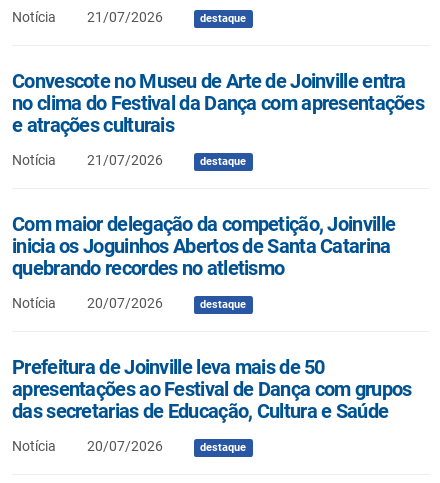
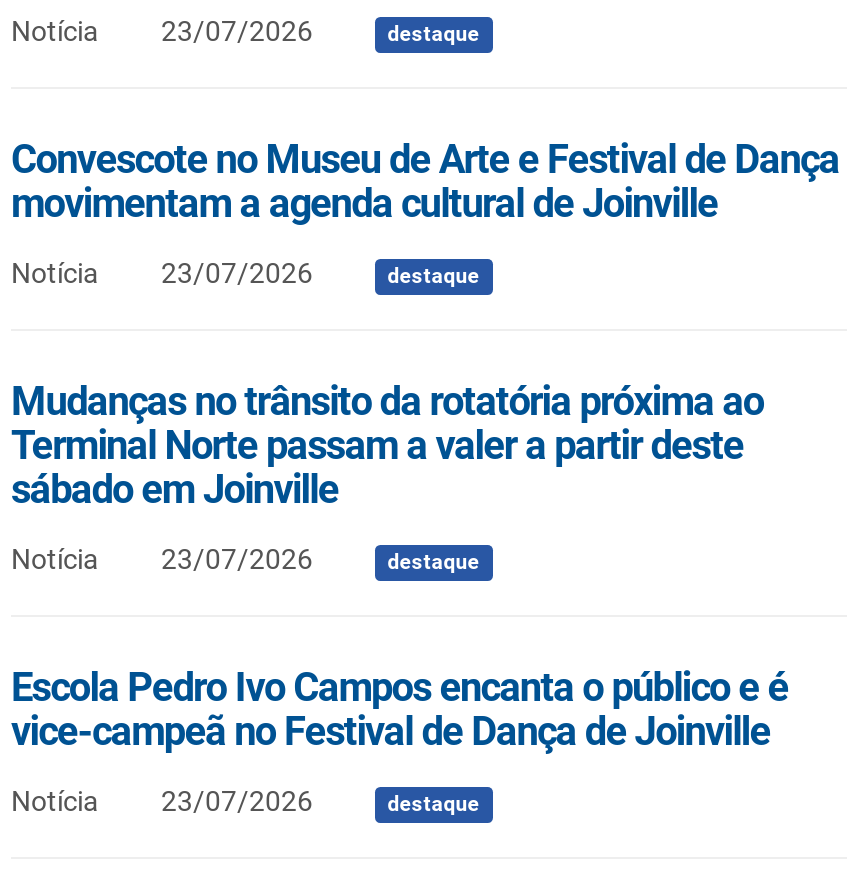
[12,9,166,25] Notícia 21/07/2026 -> [11,14,319,46] Notícia 23/07/2026
[12,69,424,137] Convescote no Museu de Arte de Joinville entra | no clima do Festival da Dança com apresentações | e atrações culturais -> [11,134,839,226] Convescote no Museu de Arte e Festival de Dança | movimentam a agenda cultural de Joinville
[12,152,166,168] Notícia 21/07/2026 -> [11,256,319,288] Notícia 23/07/2026
[12,212,395,280] Com maior delegação da competição, Joinville | inicia os Joguinhos Abertos de Santa Catarina | quebrando recordes no atletismo -> [11,376,763,512] Mudanças no trânsito da rotatória próxima ao | Terminal Norte passam a valer a partir deste | sábado em Joinville
[12,295,166,311] Notícia 20/07/2026 -> [11,542,319,574] Notícia 23/07/2026
[12,355,411,423] Prefeitura de Joinville leva mais de 50 | apresentações ao Festival de Dança com grupos | das secretarias de Educação, Cultura e Saúde -> [11,662,788,754] Escola Pedro Ivo Campos encanta o público e é | vice-campeã no Festival de Dança de Joinville
[12,438,166,454] Notícia 20/07/2026 -> [11,784,319,816] Notícia 23/07/2026

